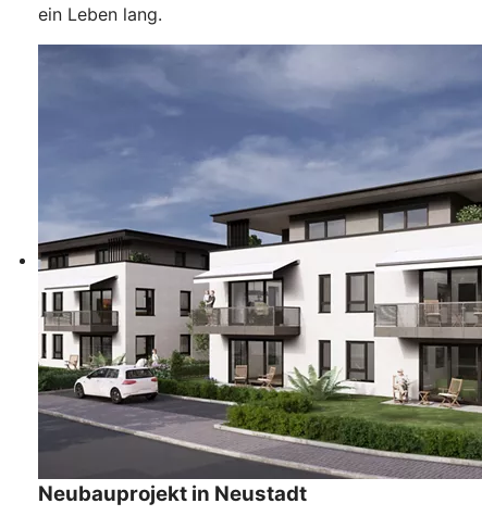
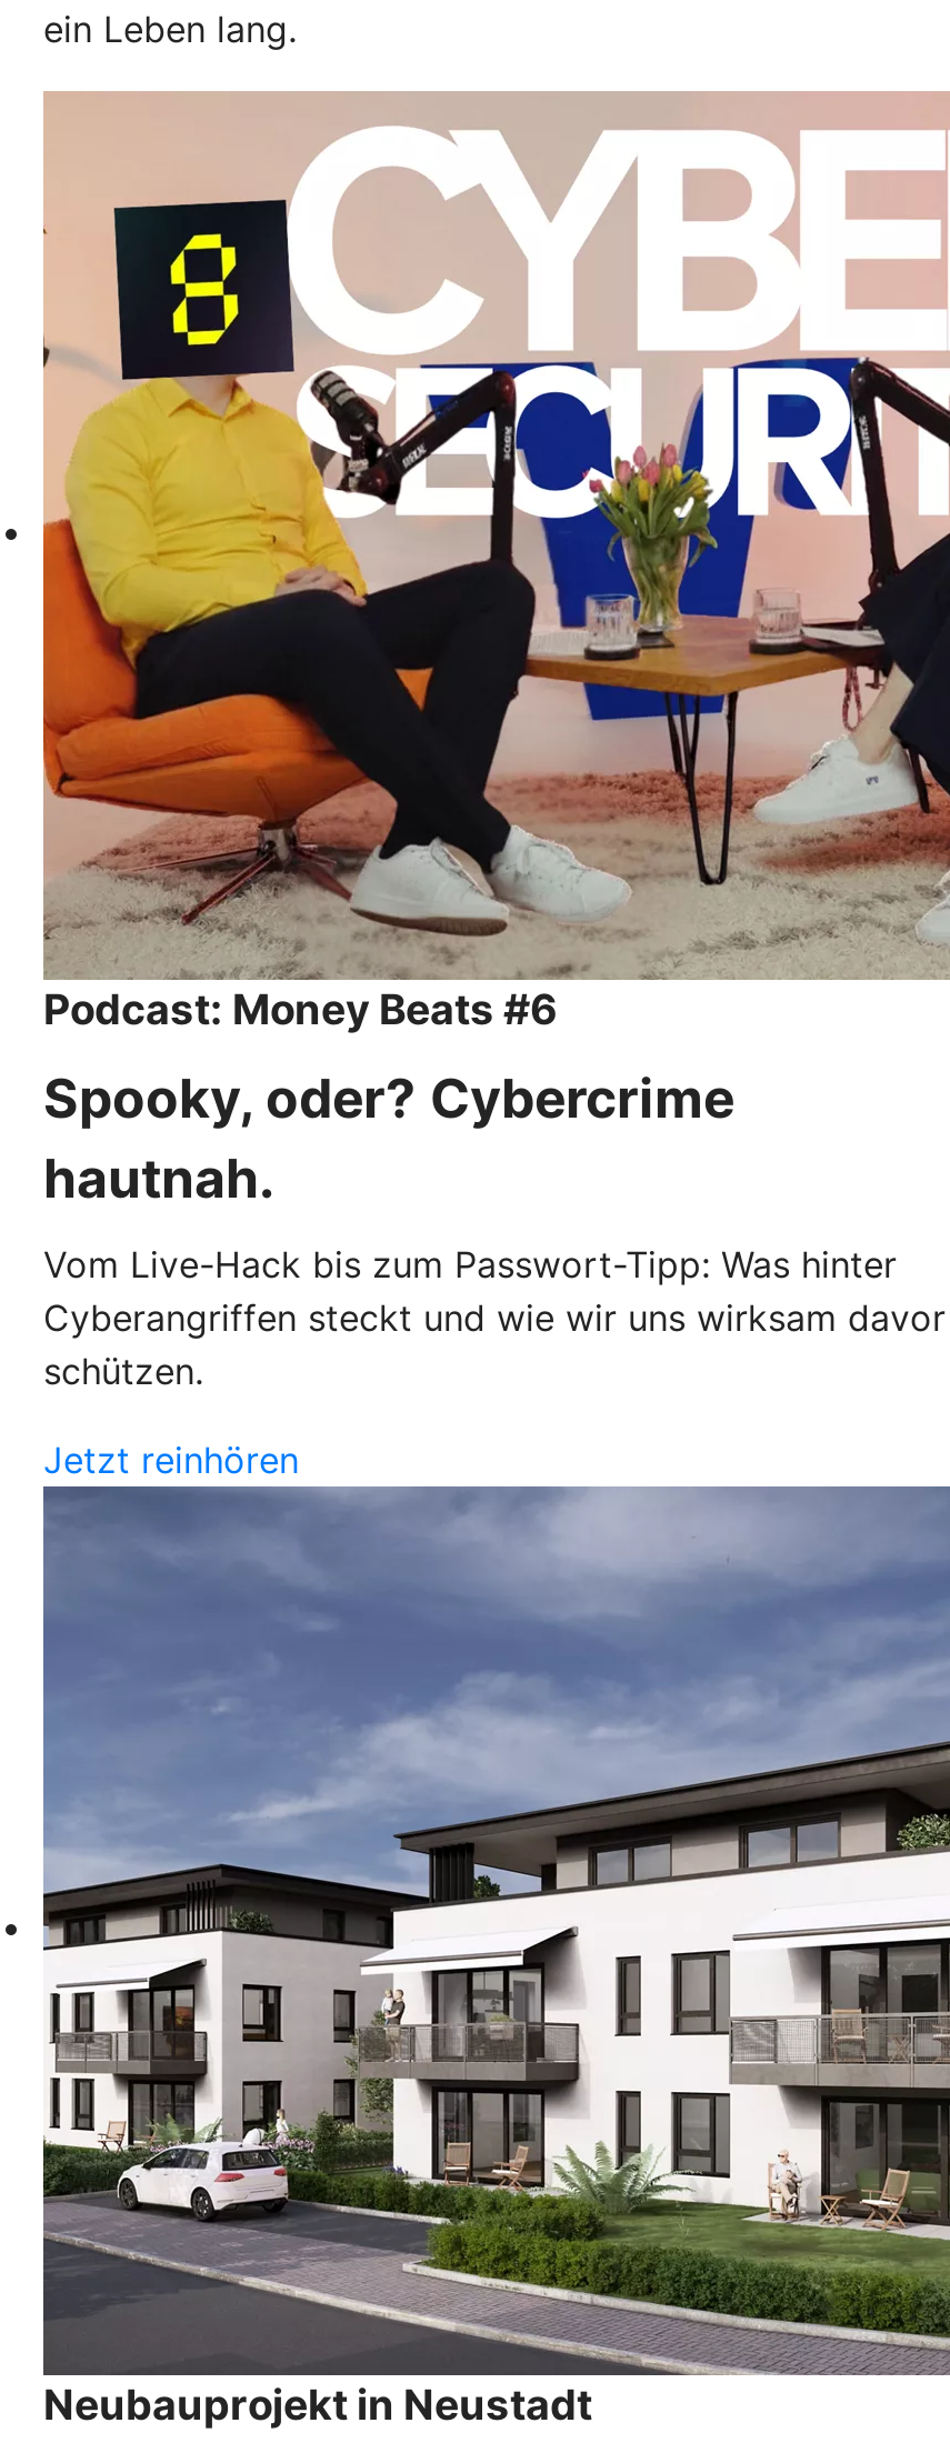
none -> [41,91,946,1481] [image] | Podcast: Money Beats #6 | Spooky, oder? Cybercrime | hautnah. | Vom Live-Hack bis zum Passwort-Tipp: Was hinter | Cyberangriffen steckt und wie wir uns wirksam davor | schützen. | Jetzt reinhören

